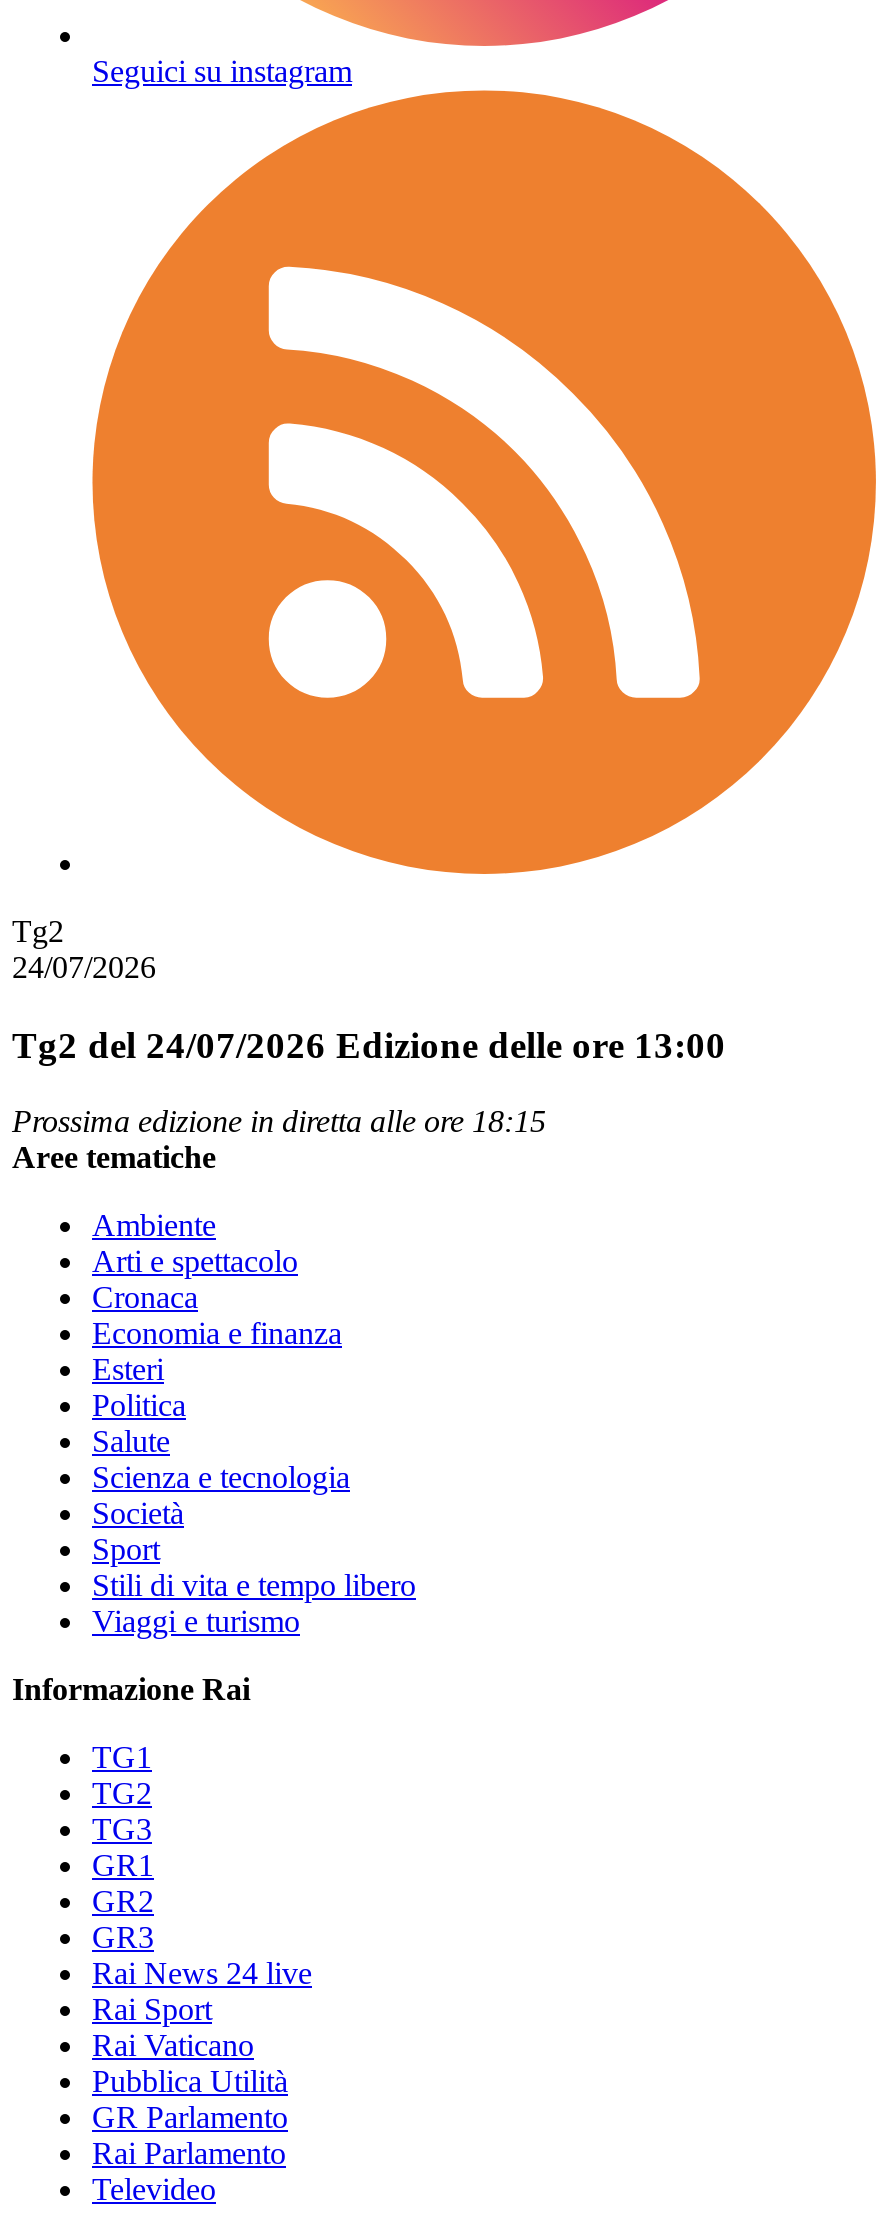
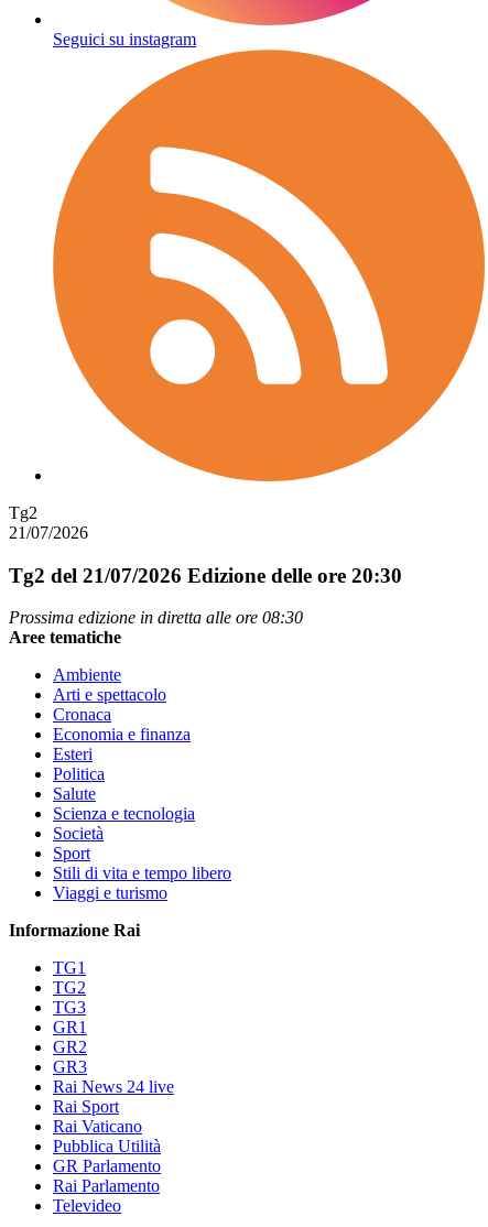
[12,950,156,984] 24/07/2026 -> [9,523,88,542] 21/07/2026
[12,1023,726,1065] Tg2 del 24/07/2026 Edizione delle ore 13:00 -> [9,564,402,587] Tg2 del 21/07/2026 Edizione delle ore 20:30
[12,1105,546,1139] Prossima edizione in diretta alle ore 18:15 -> [9,608,303,627] Prossima edizione in diretta alle ore 08:30

